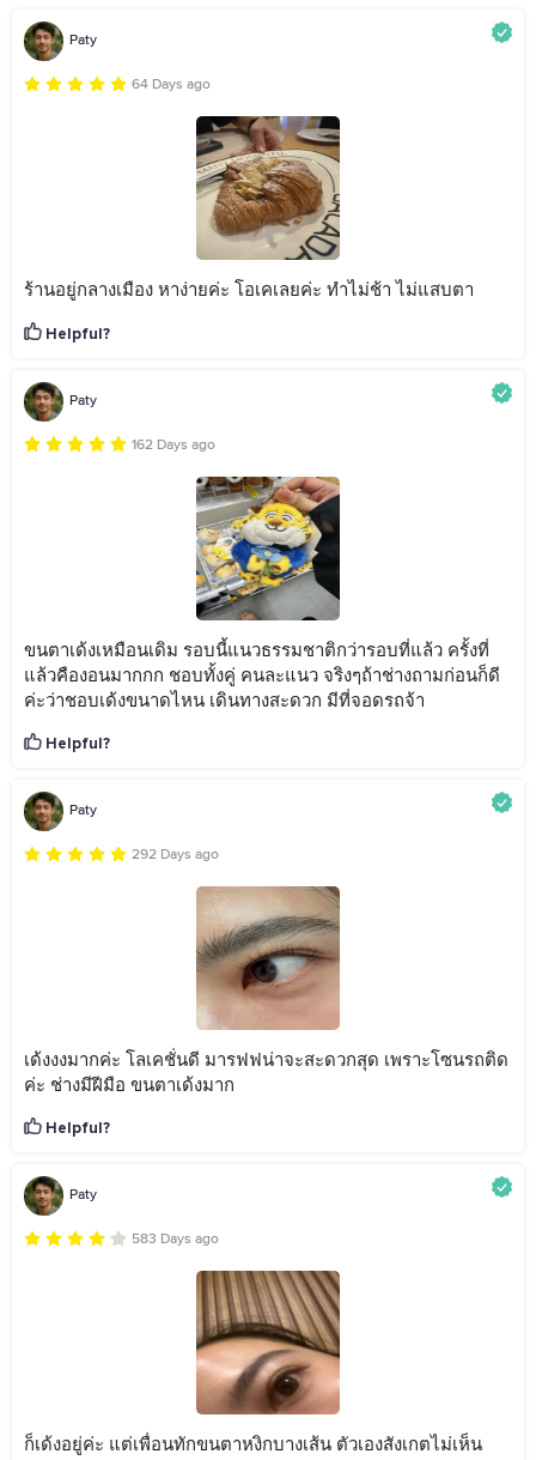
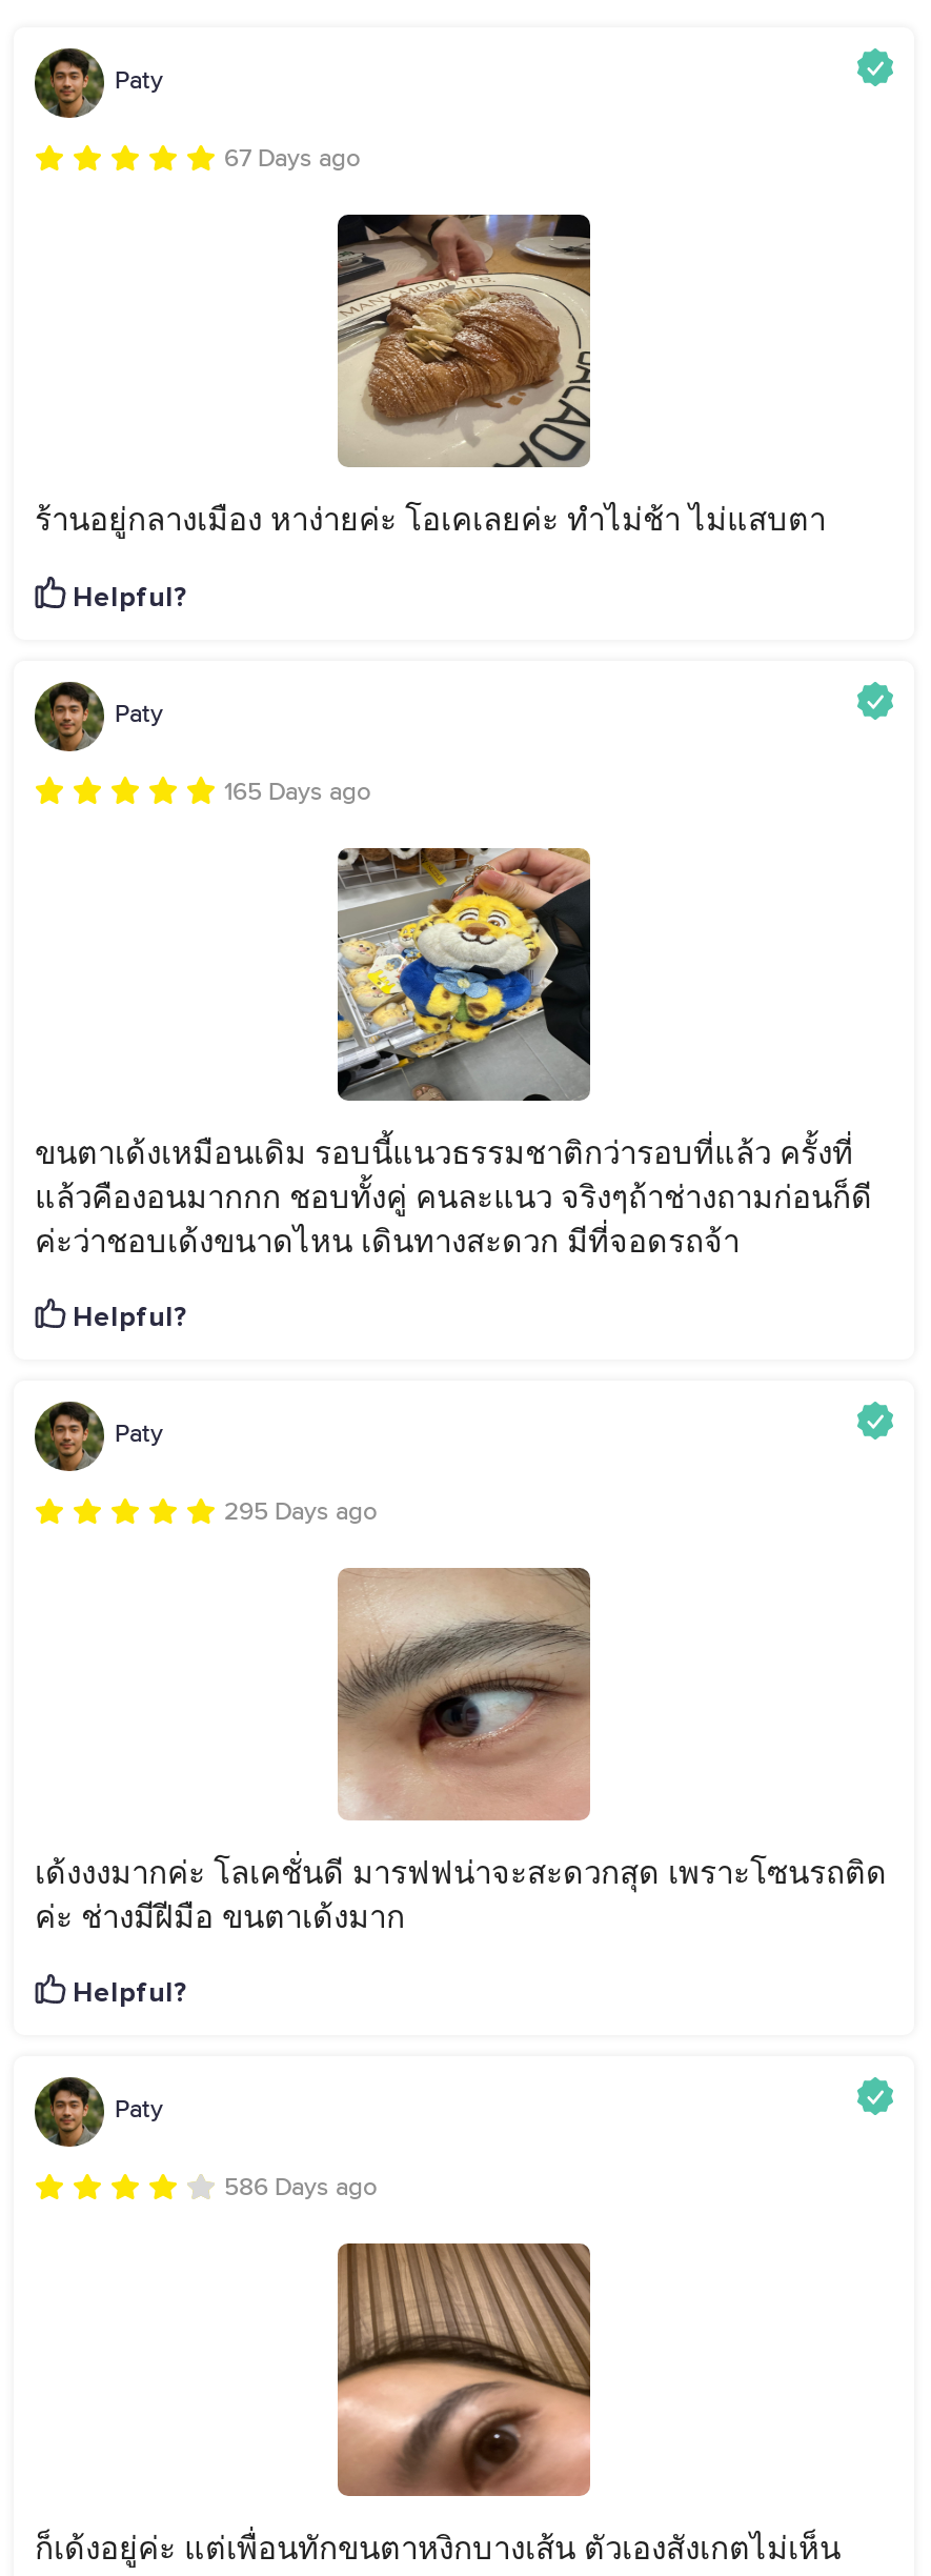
[132,78,211,93] 64 Days ago -> [224,148,361,173] 67 Days ago
[132,438,215,452] 162 Days ago -> [224,780,371,805] 165 Days ago
[132,848,219,862] 292 Days ago -> [224,1501,378,1526] 295 Days ago
[132,1233,219,1247] 583 Days ago -> [224,2177,378,2202] 586 Days ago

